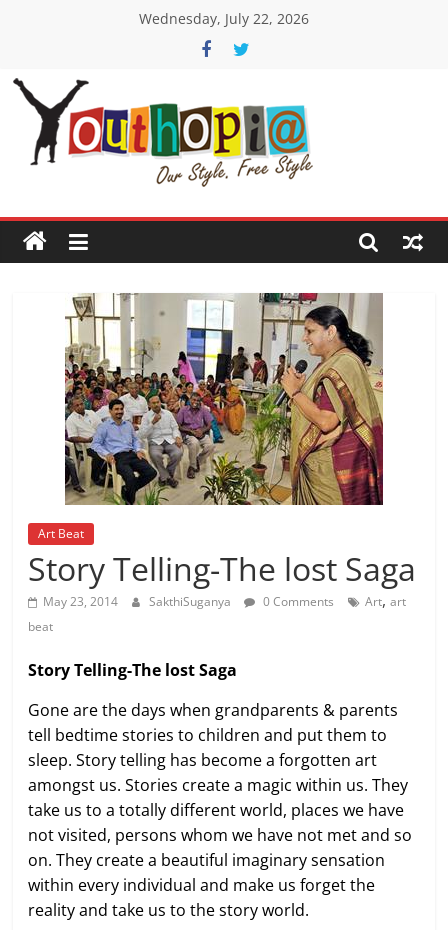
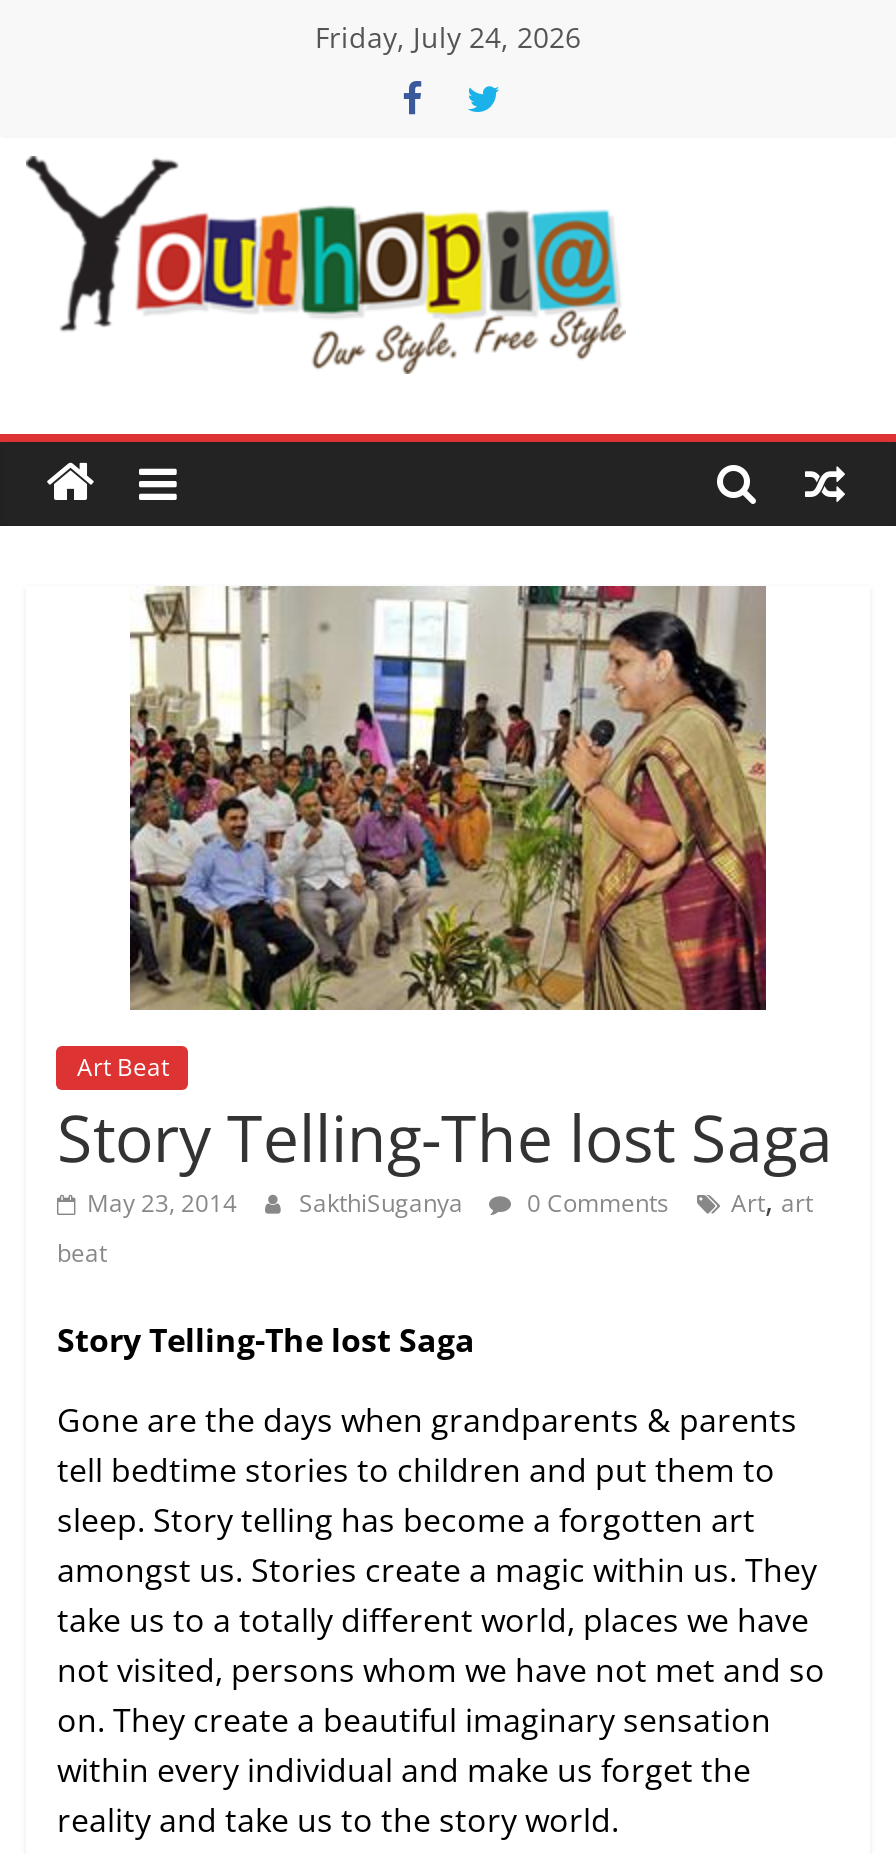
[139,9,309,28] Wednesday, July 22, 2026 -> [315,18,581,56] Friday, July 24, 2026

